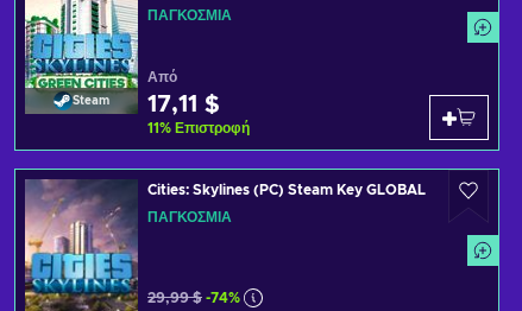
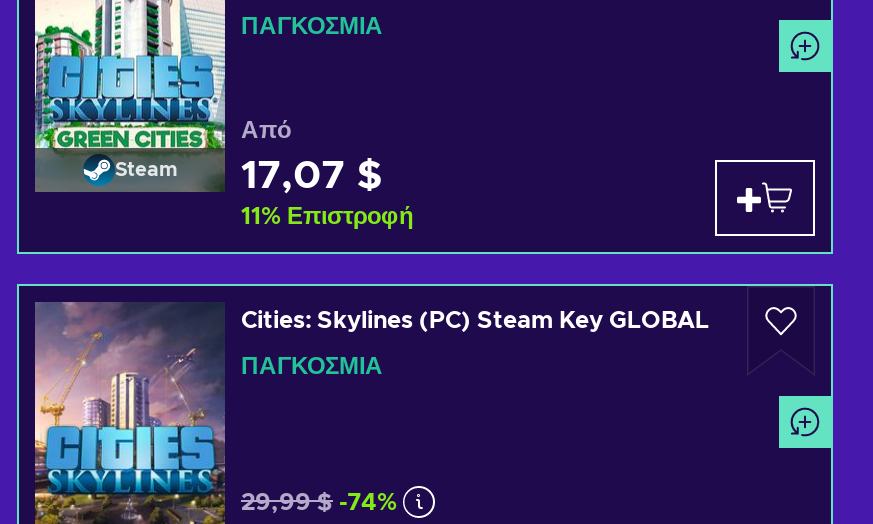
[147,93,220,116] 17,11 $ -> [241,156,383,196] 17,07 $

